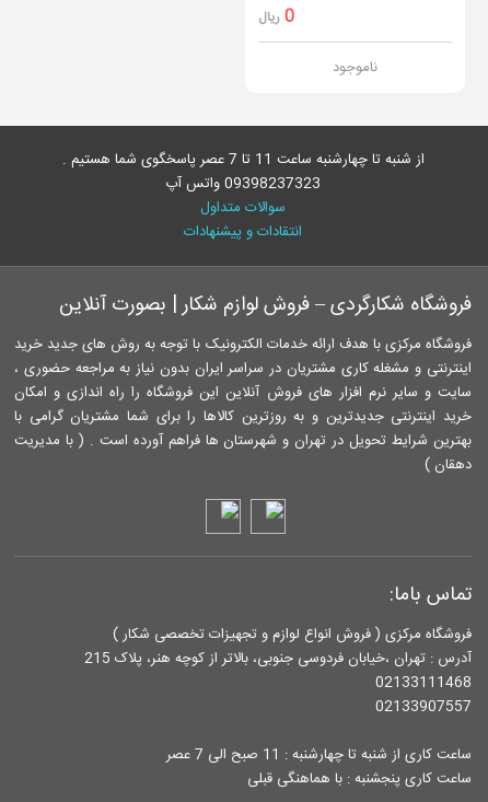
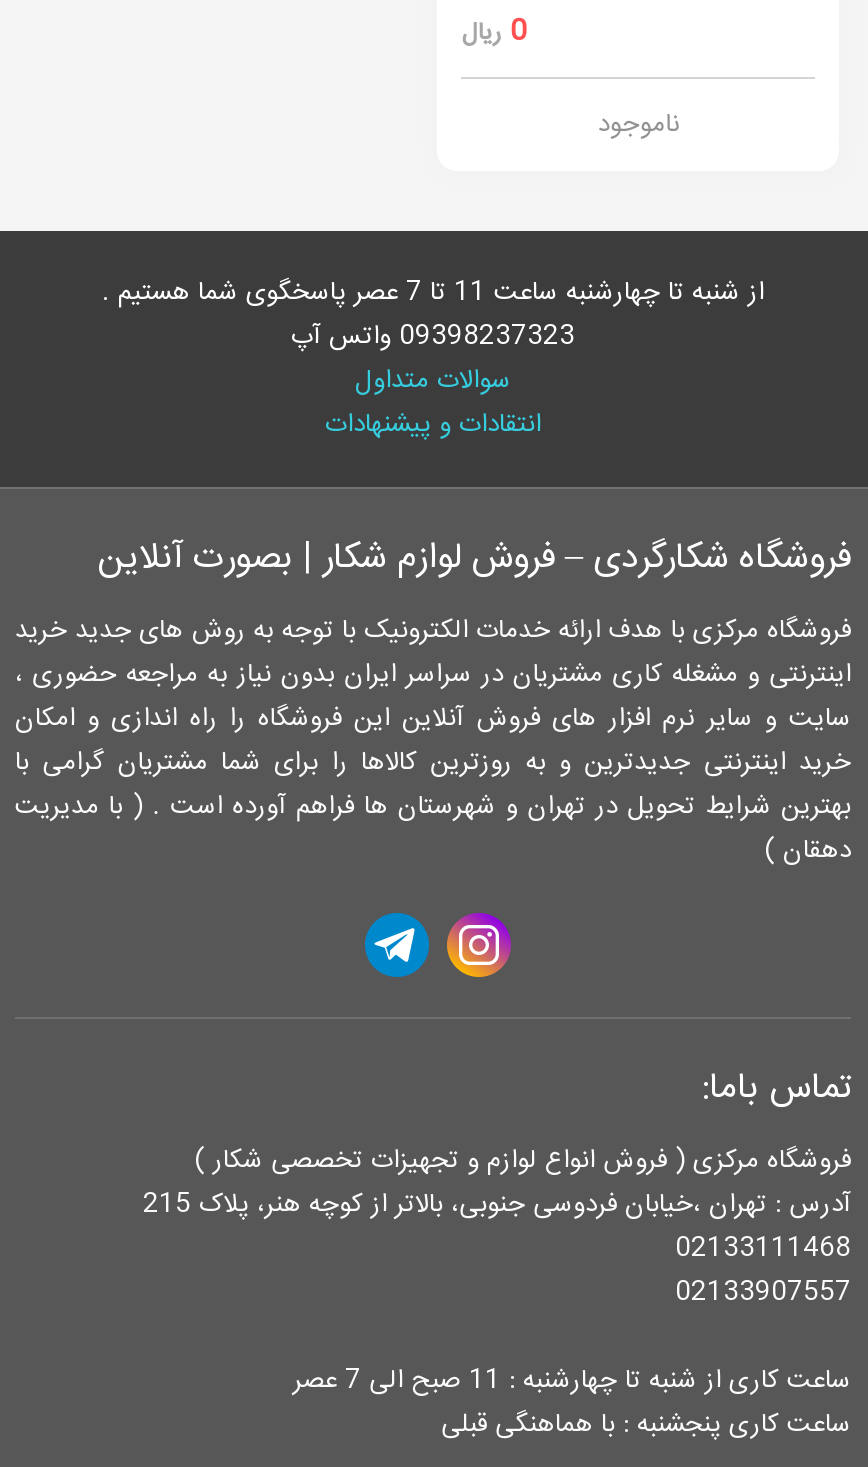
[205,498,242,535] [image] -> [363,912,431,978] [image]
[249,498,287,535] [image] -> [445,912,511,978] [image]

